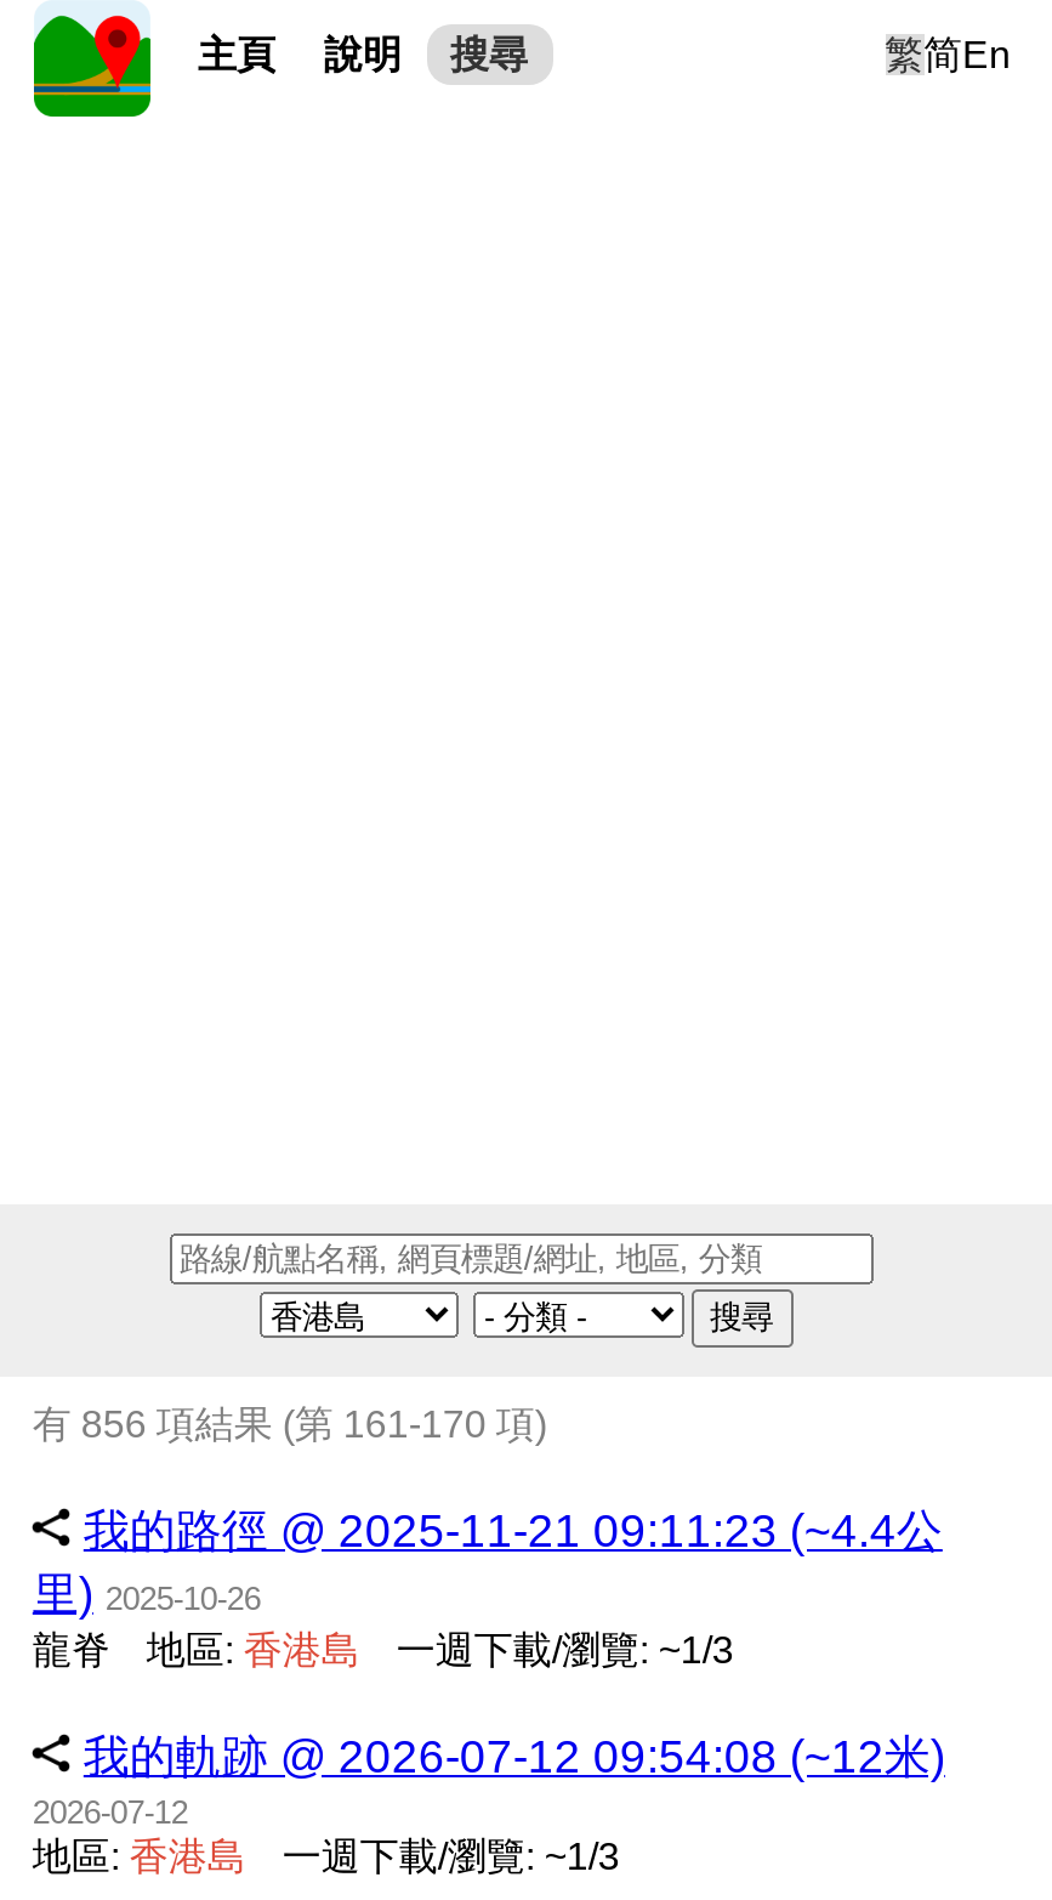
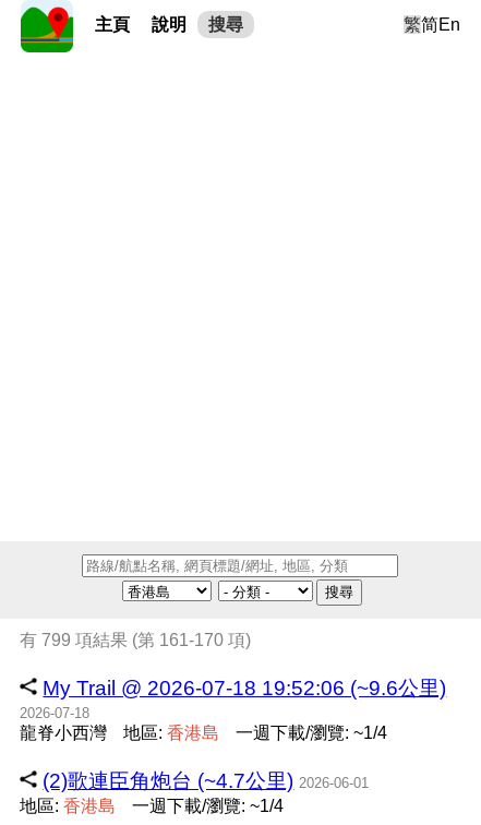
[33,1403,547,1445] 有 856 項結果 (第 161-170 項) -> [20,631,251,649] 有 799 項結果 (第 161-170 項)
[33,1505,943,1671] 我的路徑 @ 2025-11-21 09:11:23 (~4.4公 | 里) 2025-10-26 | 龍脊 -> [20,677,447,742] My Trail @ 2026-07-18 19:52:06 (~9.6公里) | 2026-07-18 | 龍脊小西灣
[397,1629,734,1671] 一週下載/瀏覽: ~1/3 -> [236,724,388,742] 一週下載/瀏覽: ~1/4
[33,1731,945,1831] 我的軌跡 @ 2026-07-12 09:54:08 (~12米) | 2026-07-12 -> [43,769,369,792] (2)歌連臣角炮台 (~4.7公里) 2026-06-01
[282,1836,620,1877] 一週下載/瀏覽: ~1/3 -> [132,797,284,815] 一週下載/瀏覽: ~1/4

